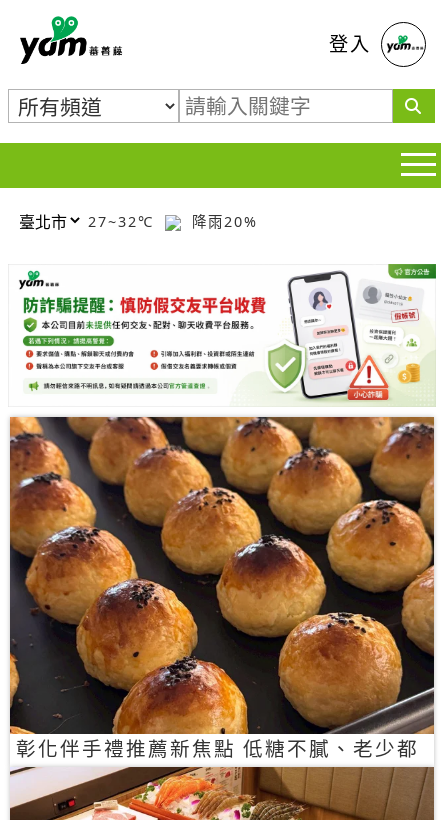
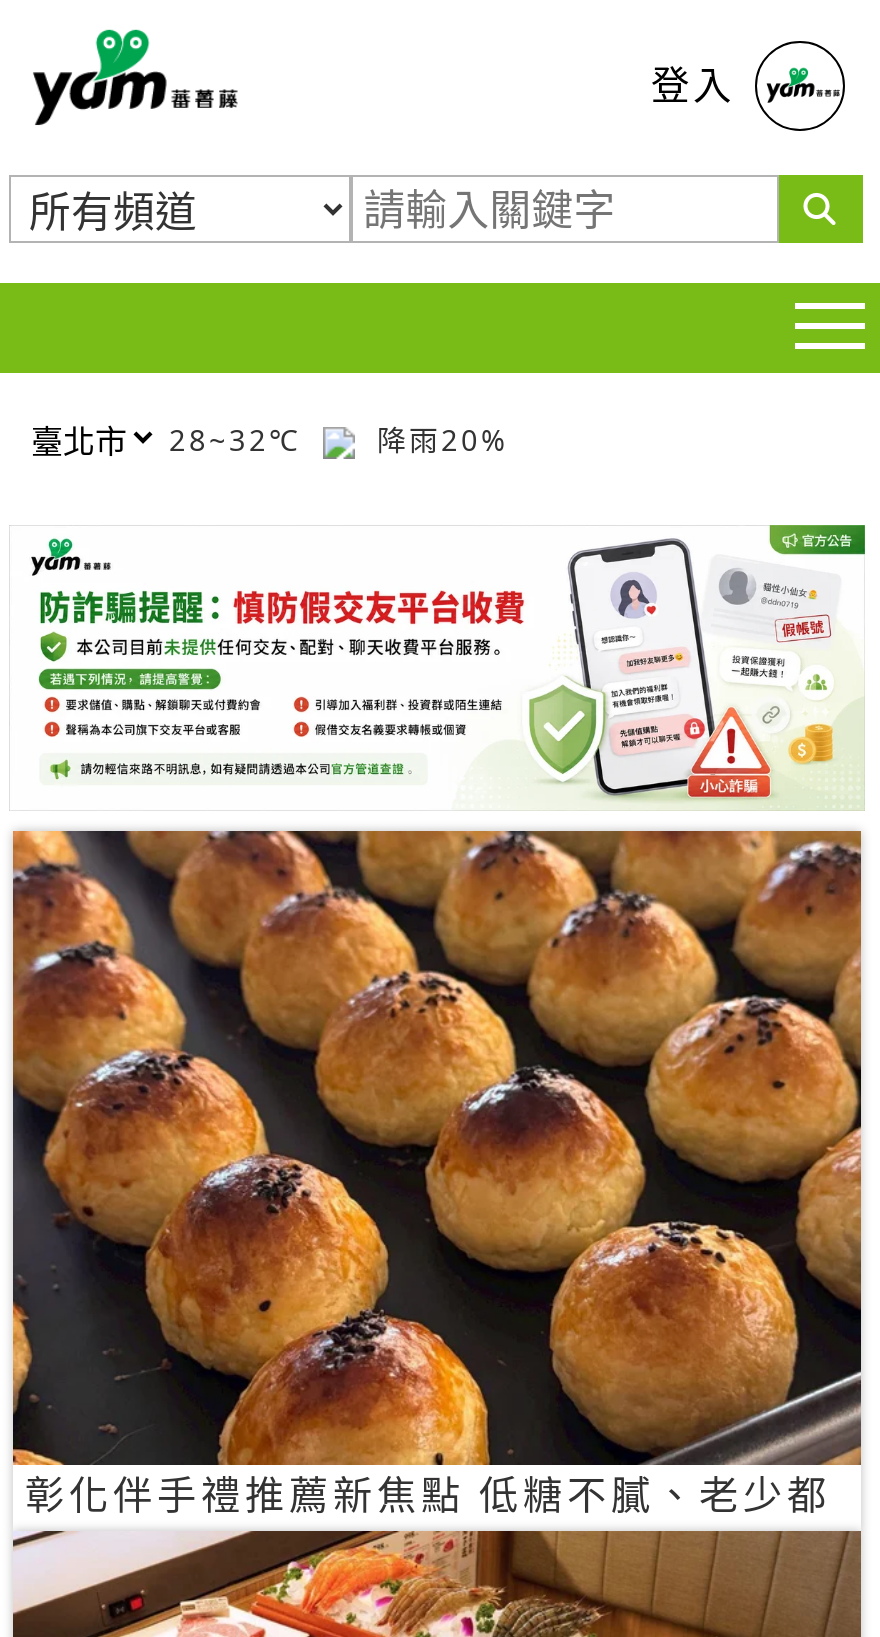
[88,211,258,230] 27~32℃ 降雨20% -> [169,420,509,458] 28~32℃ 降雨20%

